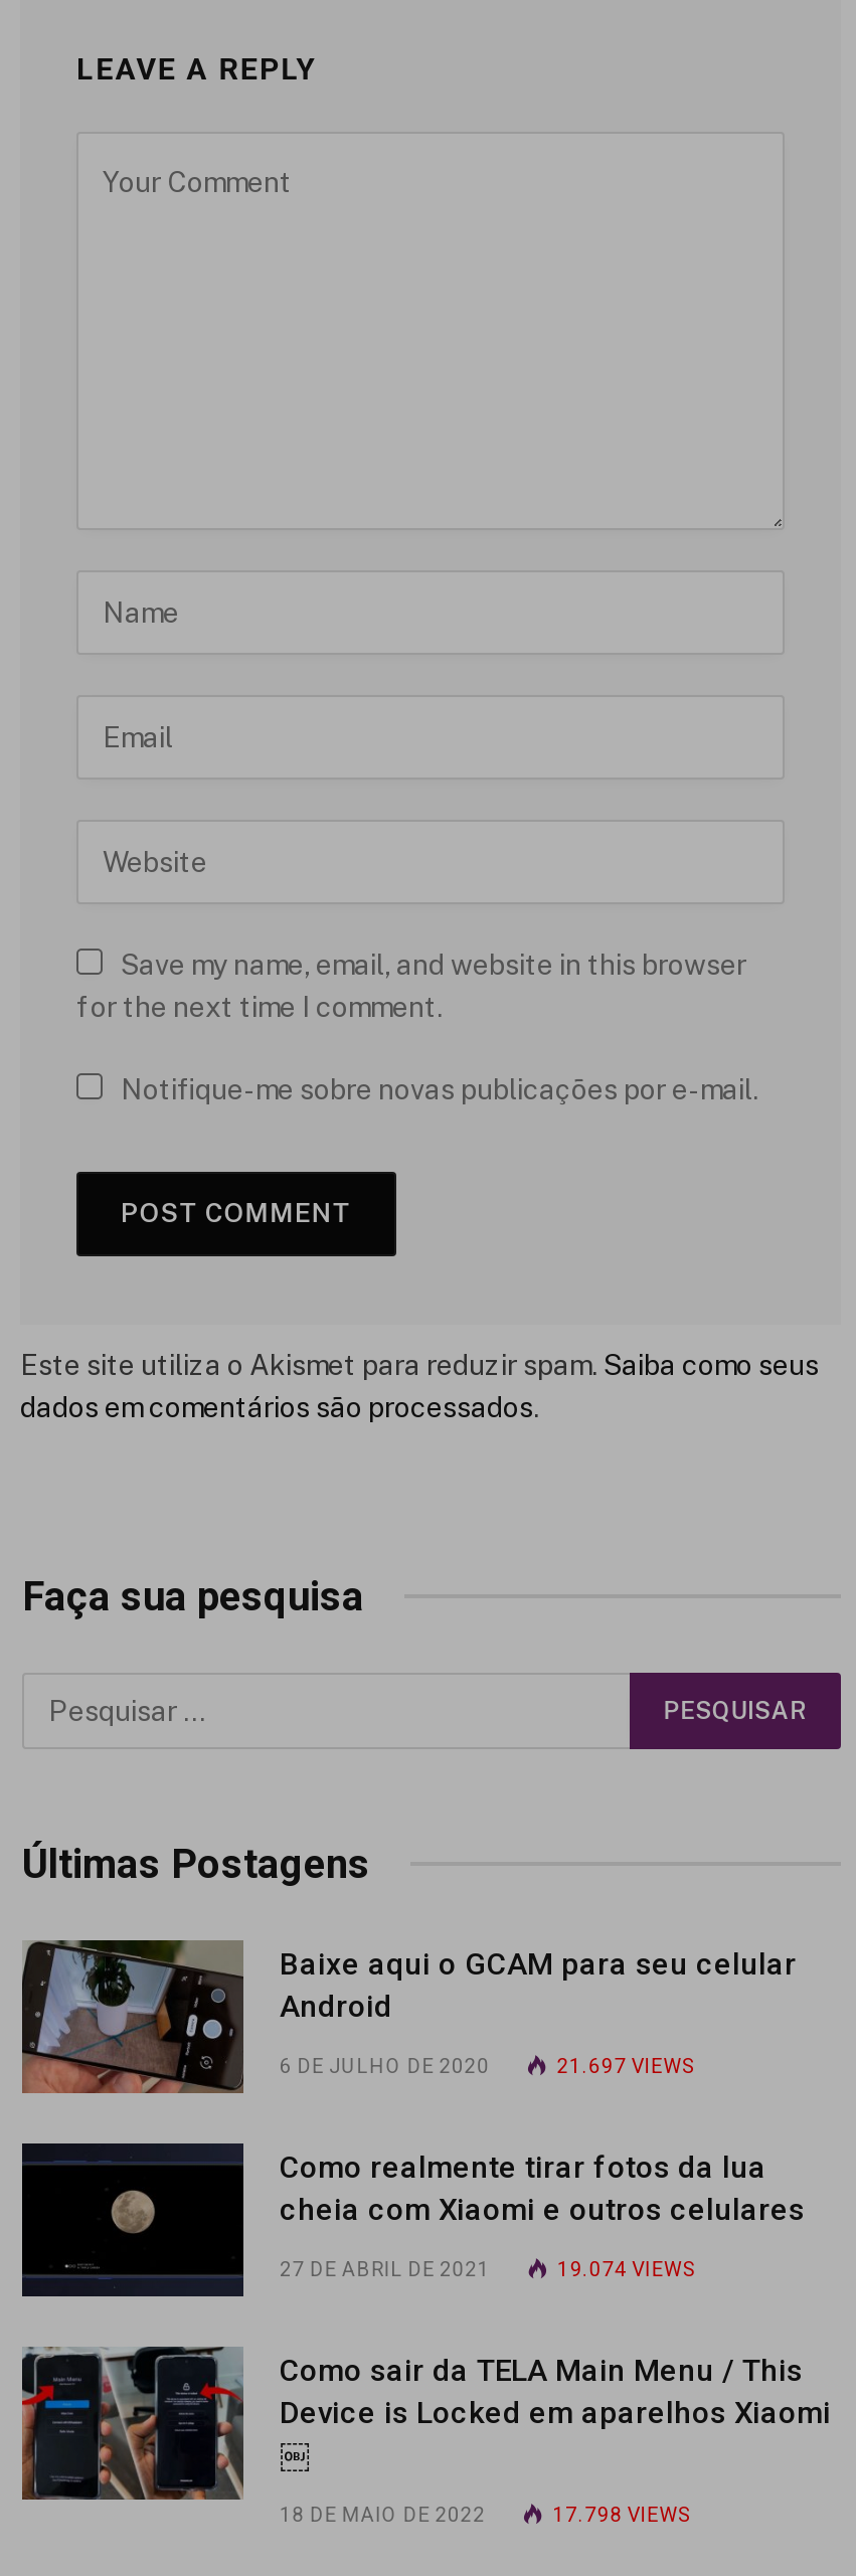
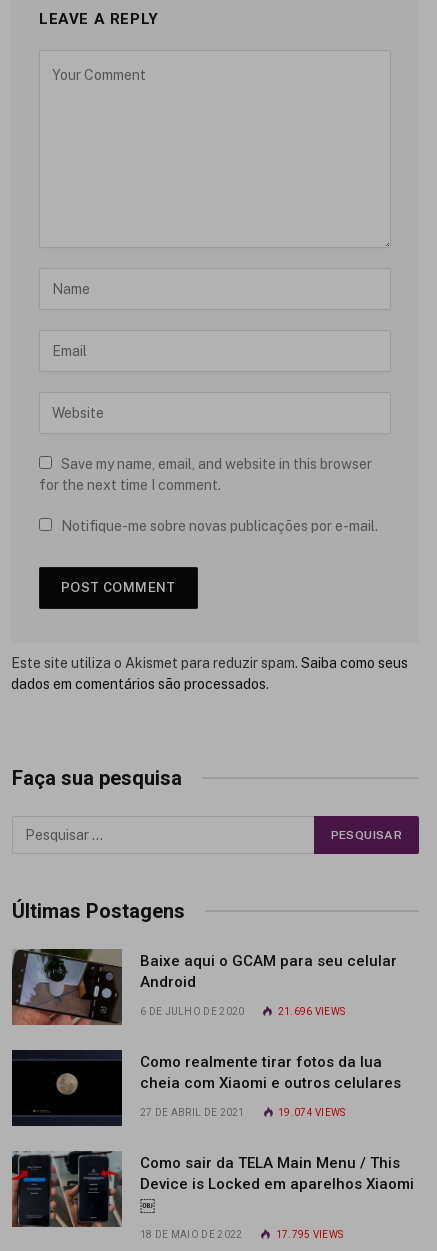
[557,2054,693,2076] 21.697 VIEWS -> [278,1006,345,1017] 21.696 VIEWS
[553,2503,689,2525] 17.798 VIEWS -> [276,1229,343,1240] 17.795 VIEWS

